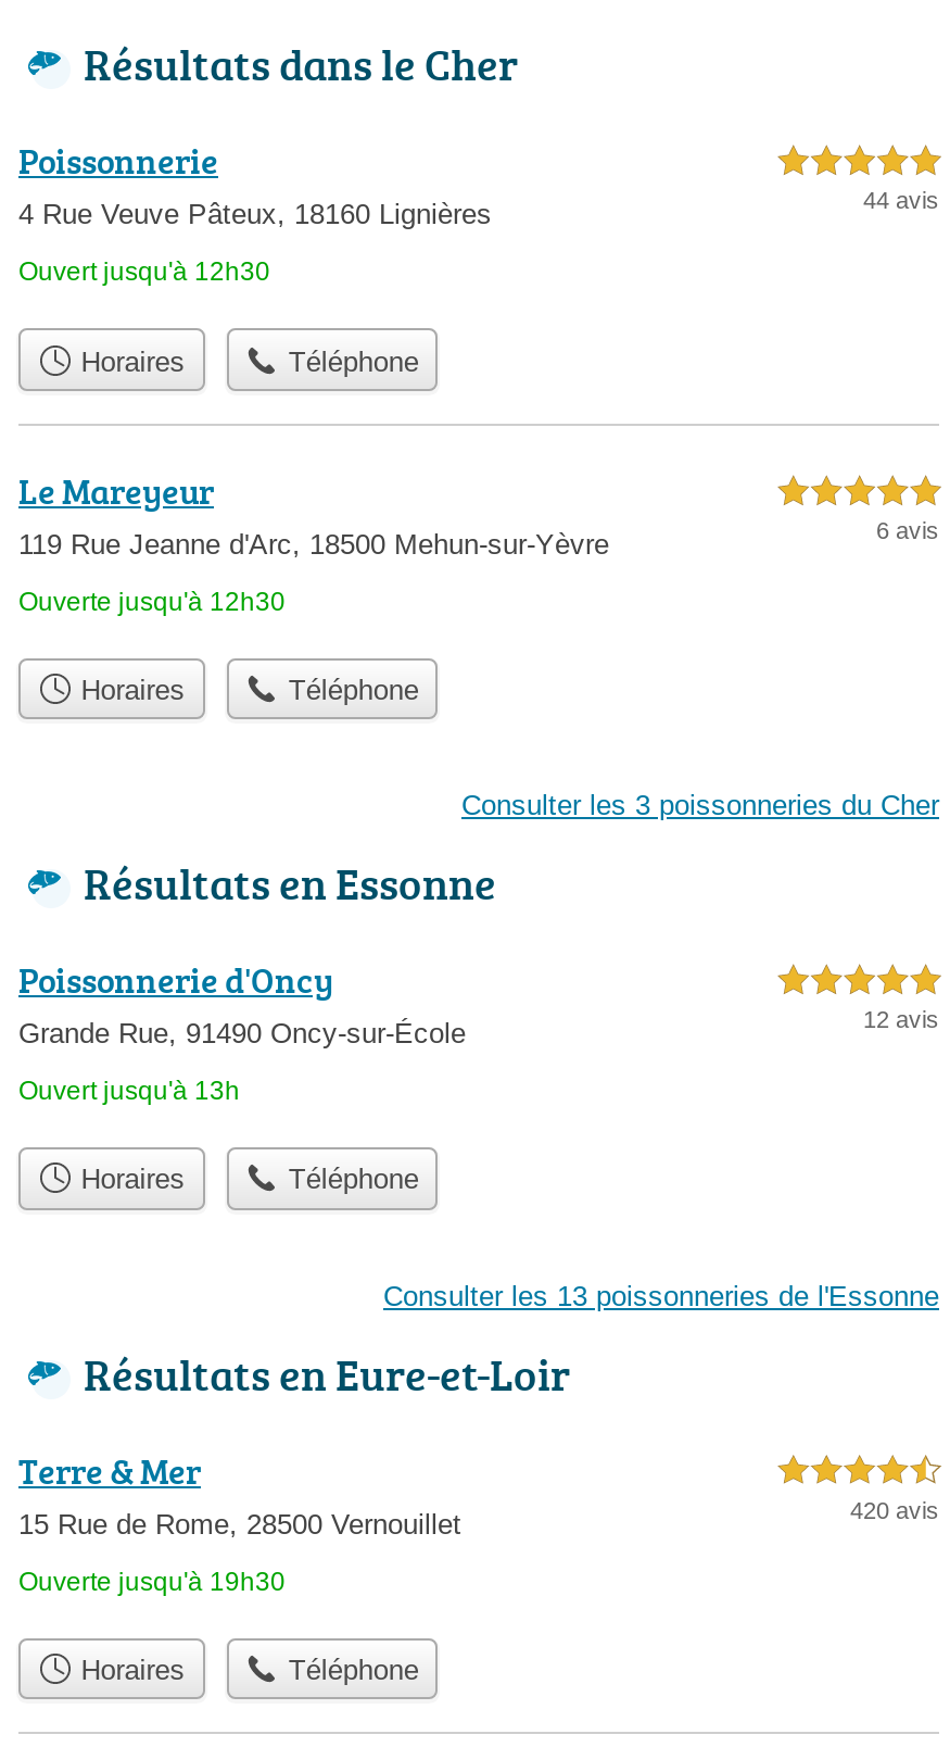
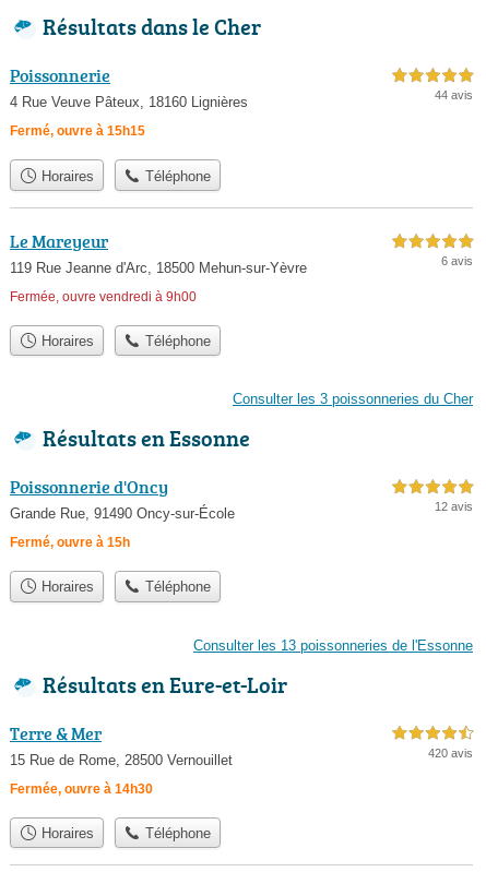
[18,257,270,288] Ouvert jusqu'à 12h30 -> [10,124,145,139] Fermé, ouvre à 15h15
[18,586,286,617] Ouverte jusqu'à 12h30 -> [10,289,197,304] Fermée, ouvre vendredi à 9h00
[18,1076,240,1106] Ouvert jusqu'à 13h -> [10,535,130,550] Fermé, ouvre à 15h
[18,1566,286,1596] Ouverte jusqu'à 19h30 -> [10,781,153,796] Fermée, ouvre à 14h30

